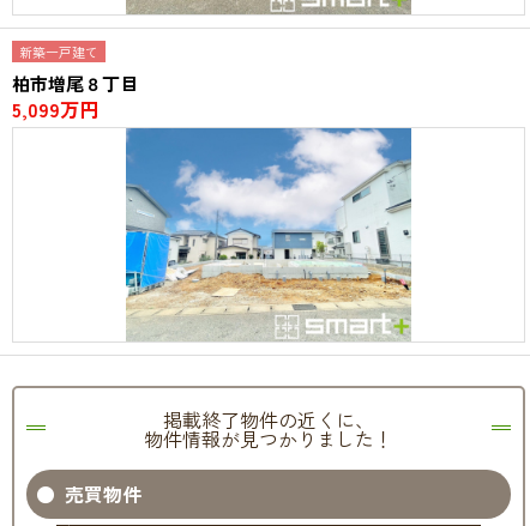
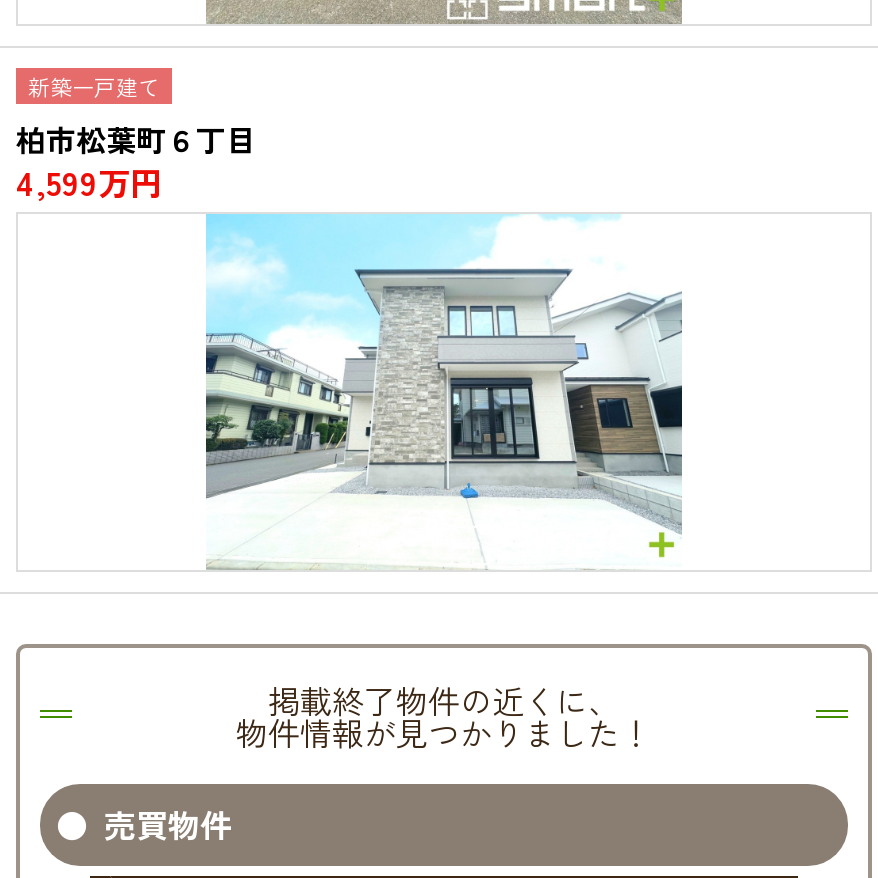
[12,71,138,123] 柏市増尾８丁目 | 5,099万円 -> [16,118,256,206] 柏市松葉町６丁目 | 4,599万円
[125,127,412,341] [image] -> [204,212,684,570] [image]

